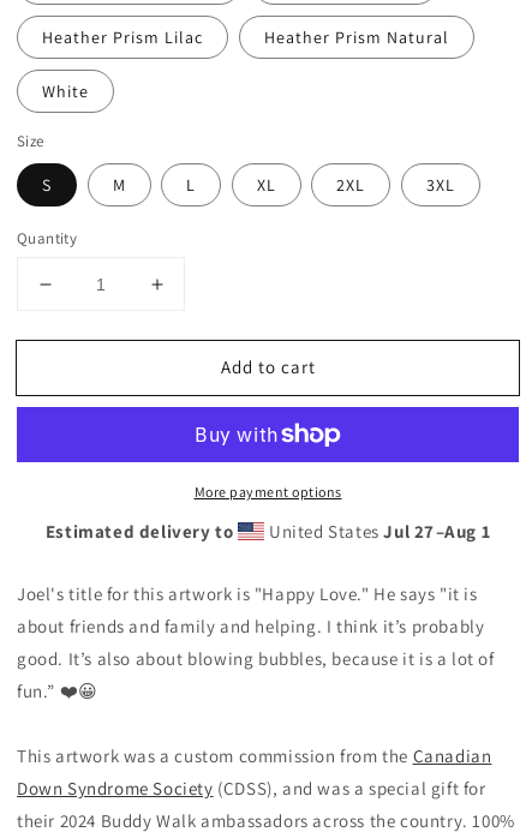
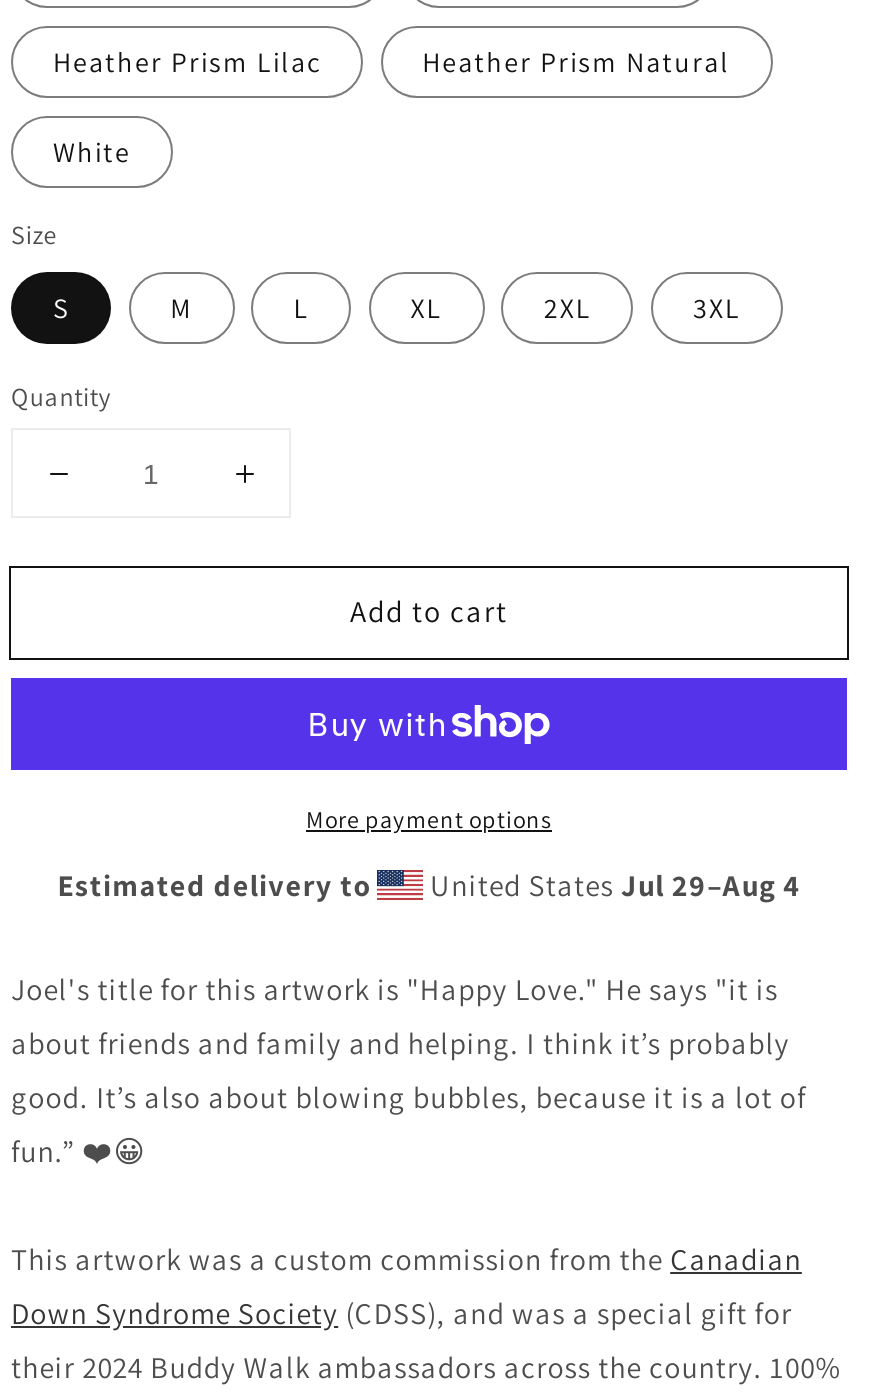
[265,520,490,543] United States Jul 27–Aug 1 -> [423,866,801,904] United States Jul 29–Aug 4

